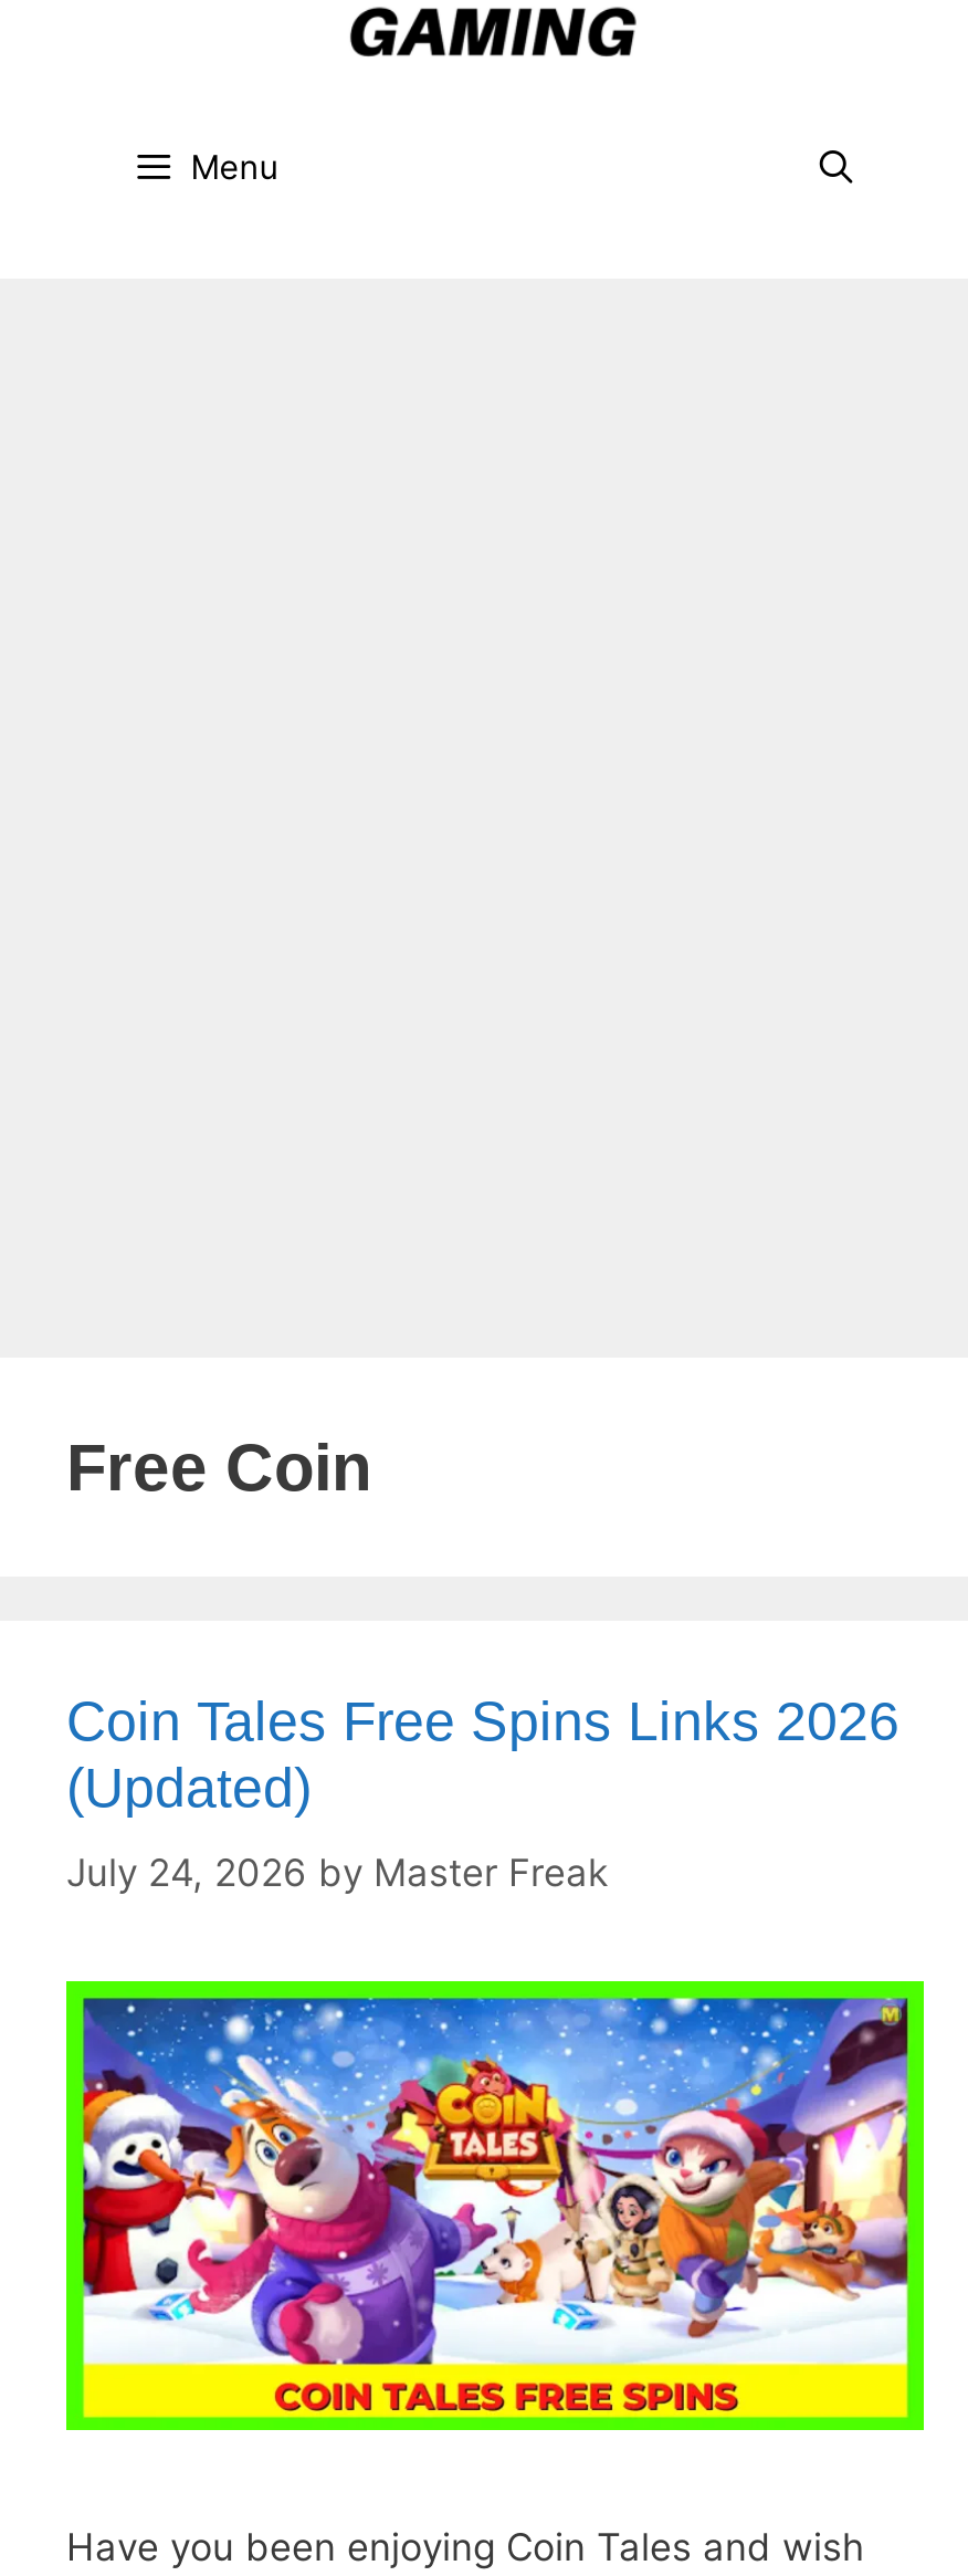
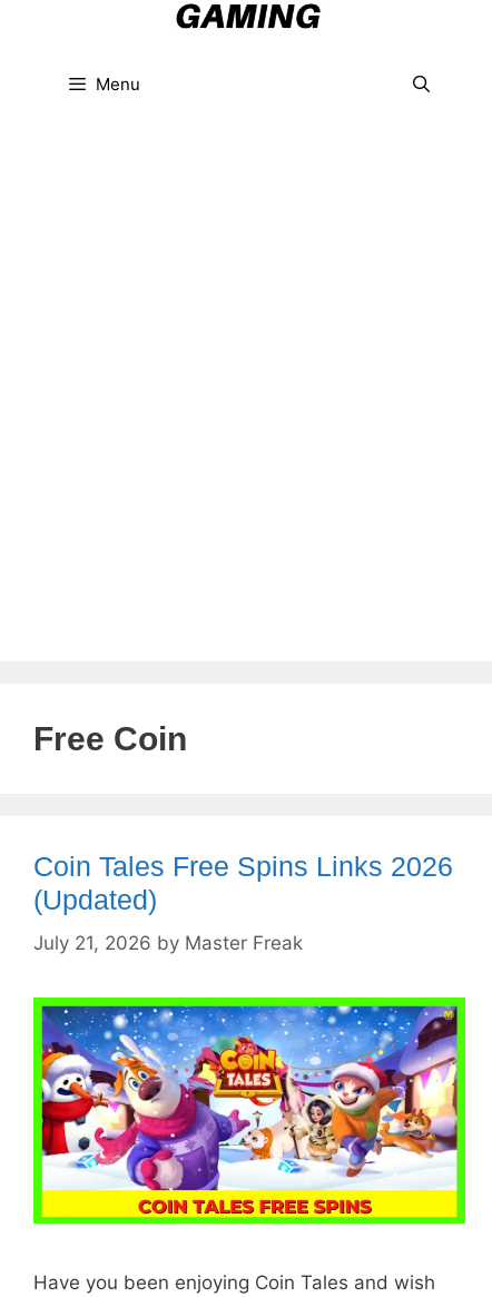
[66,1850,608,1895] July 24, 2026 by Master Freak -> [33,932,303,954] July 21, 2026 by Master Freak

